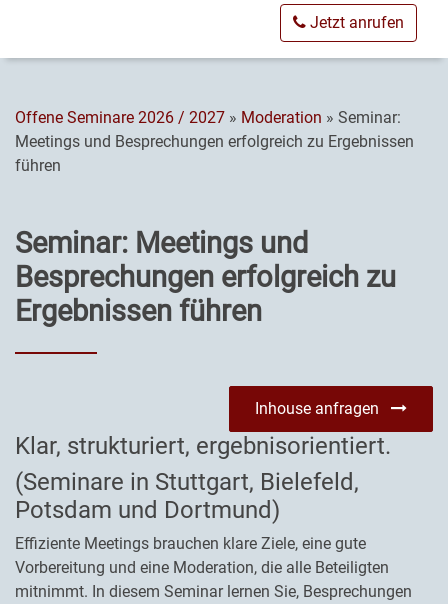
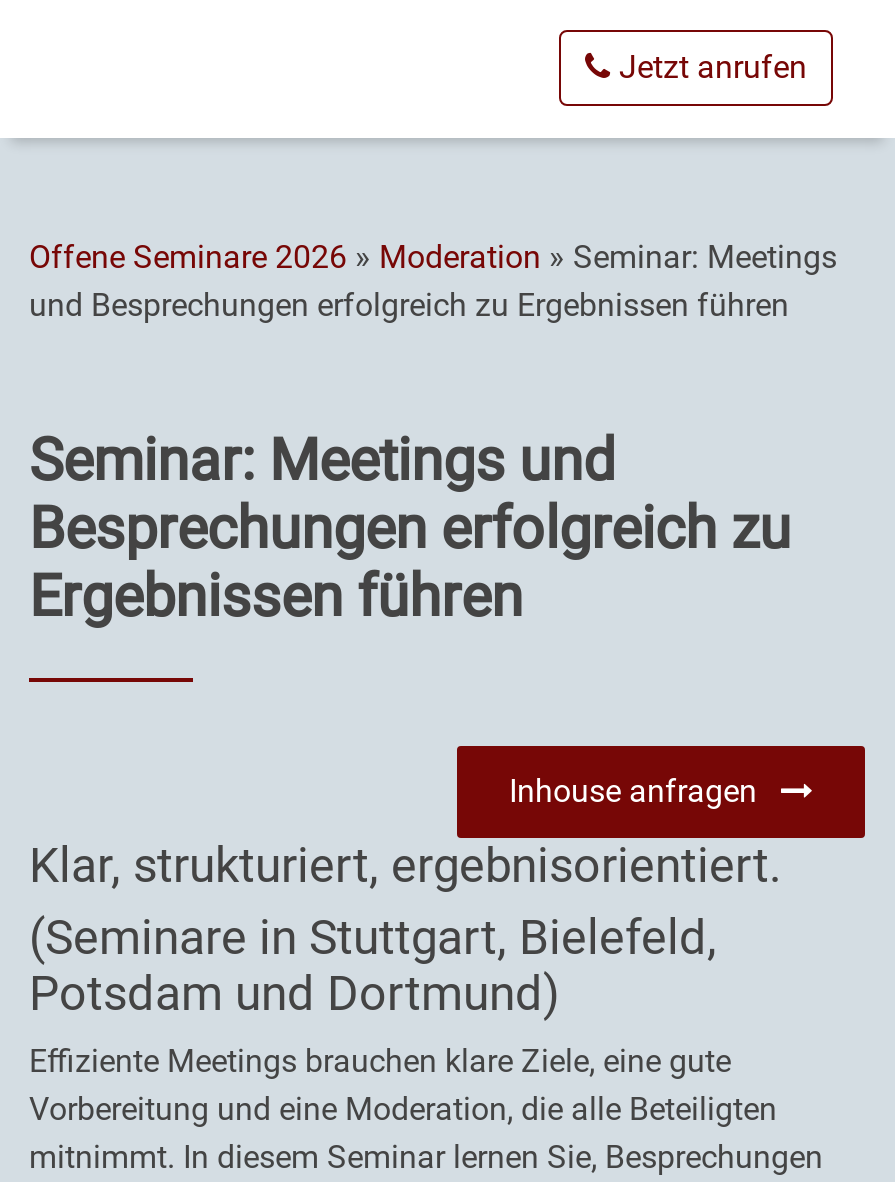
[15,108,414,175] Offene Seminare 2026 / 2027» Moderation» Seminar: | Meetings und Besprechungen erfolgreich zu Ergebnissen | führen -> [29,238,837,324] Offene Seminare 2026» Moderation» Seminar: Meetings | und Besprechungen erfolgreich zu Ergebnissen führen

